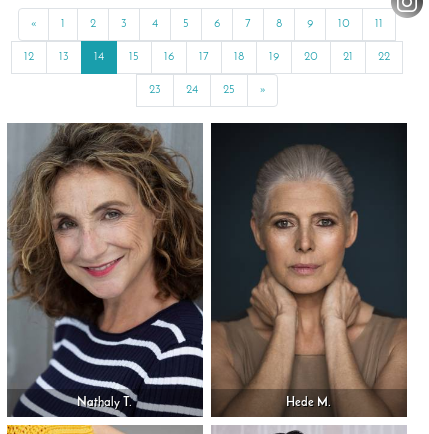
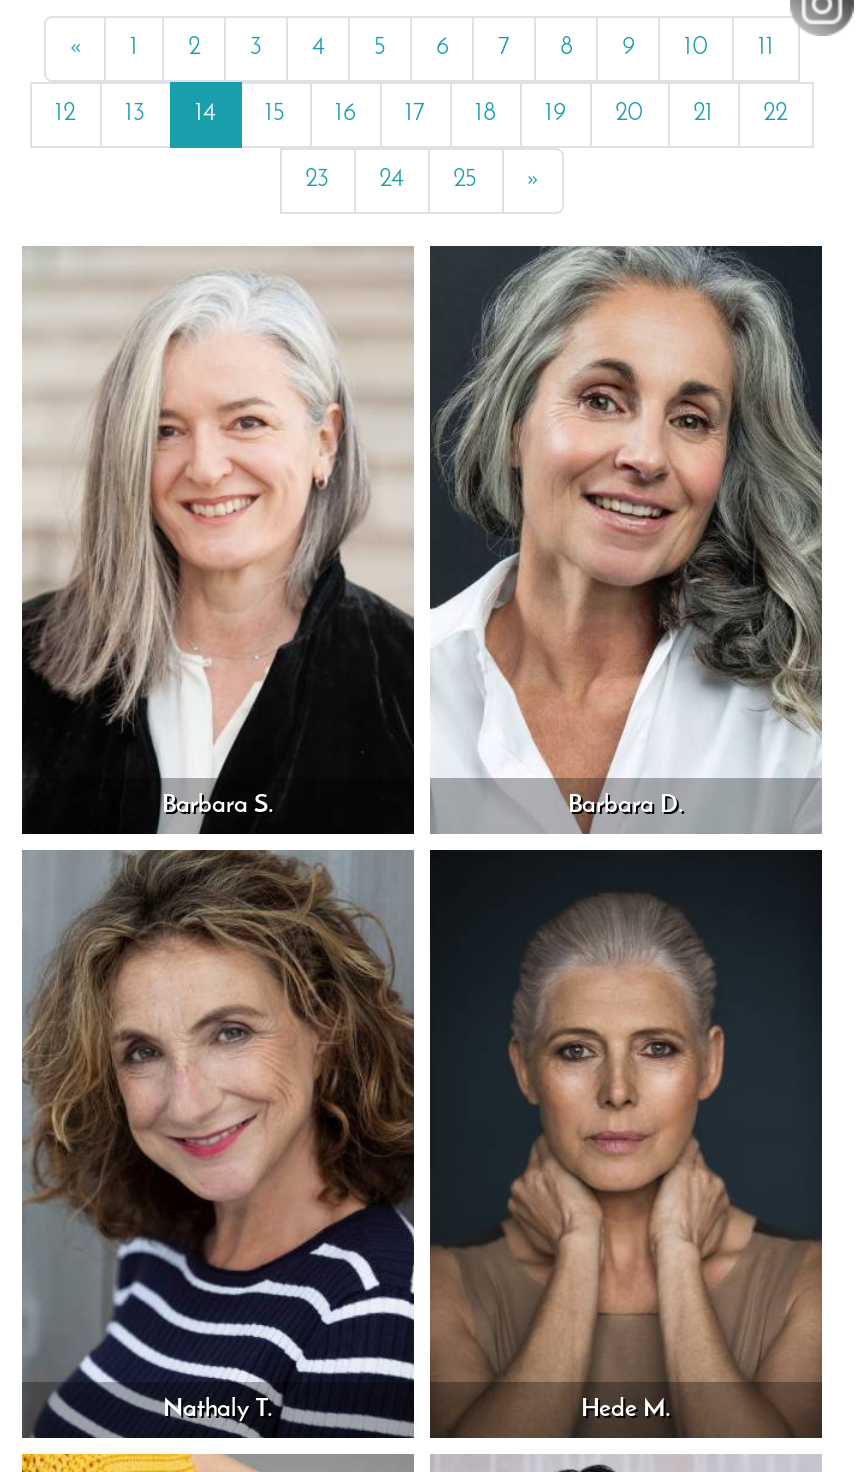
none -> [20,246,684,834] [image] | Barbara S. | Barbara D.
none -> [430,246,824,834] [image]

